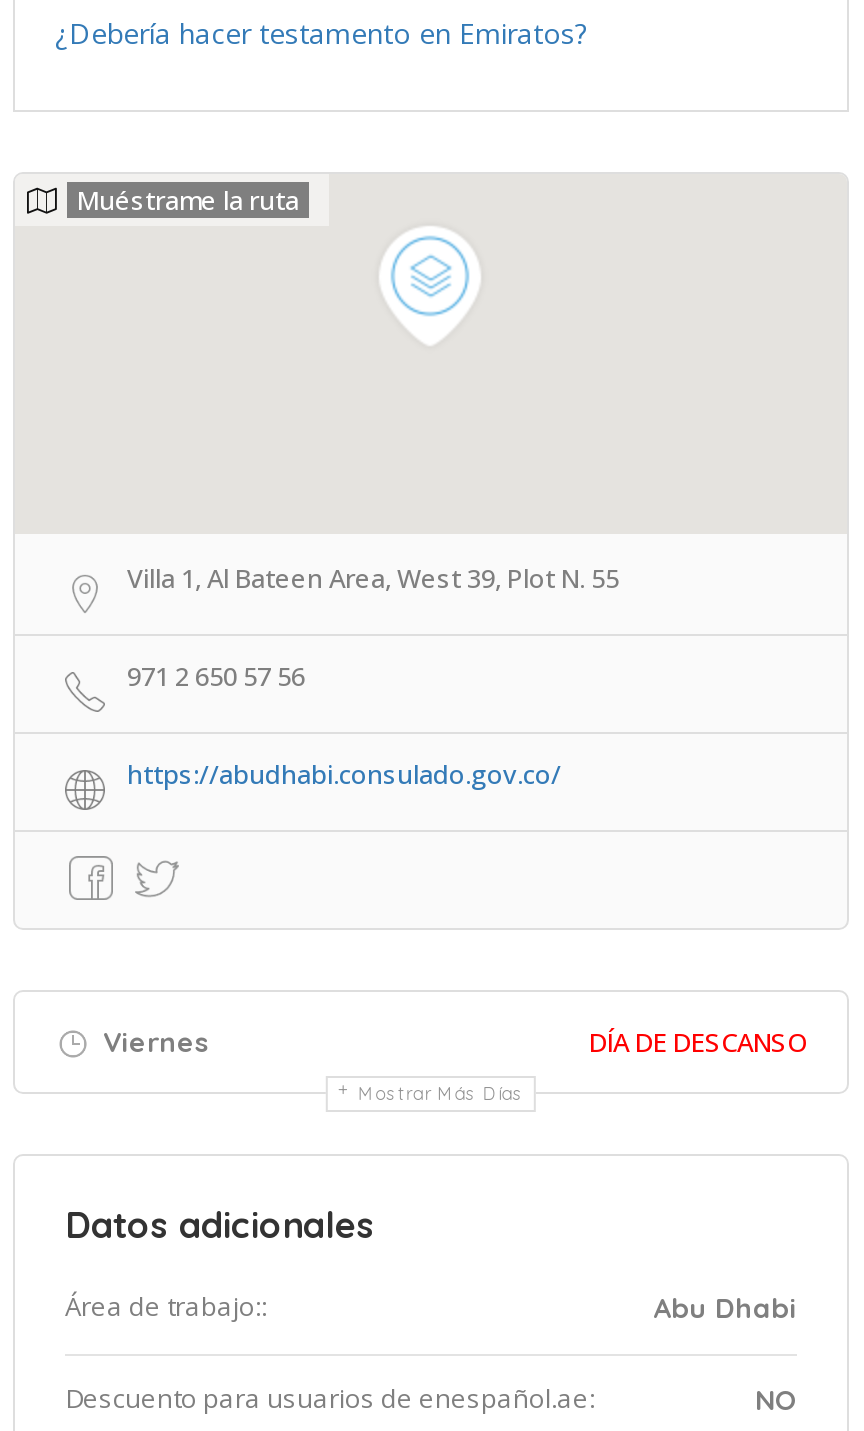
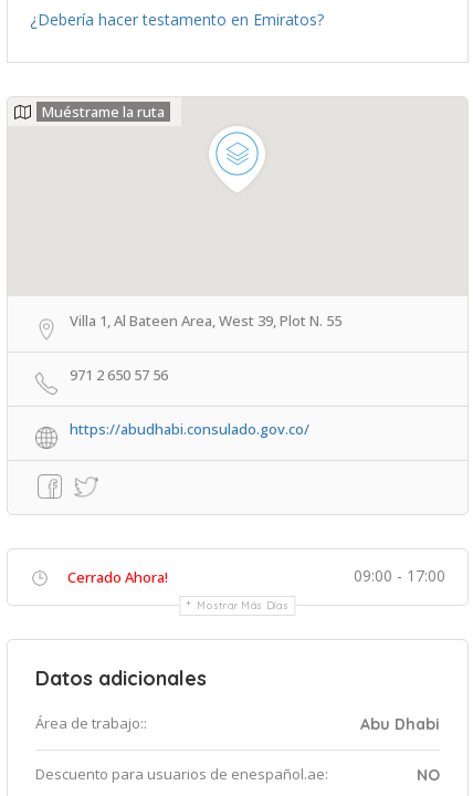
[95,1023,807,1059] Viernes | DÍA DE DESCANSO -> [67,564,445,587] Cerrado Ahora! | 09:00 - 17:00

